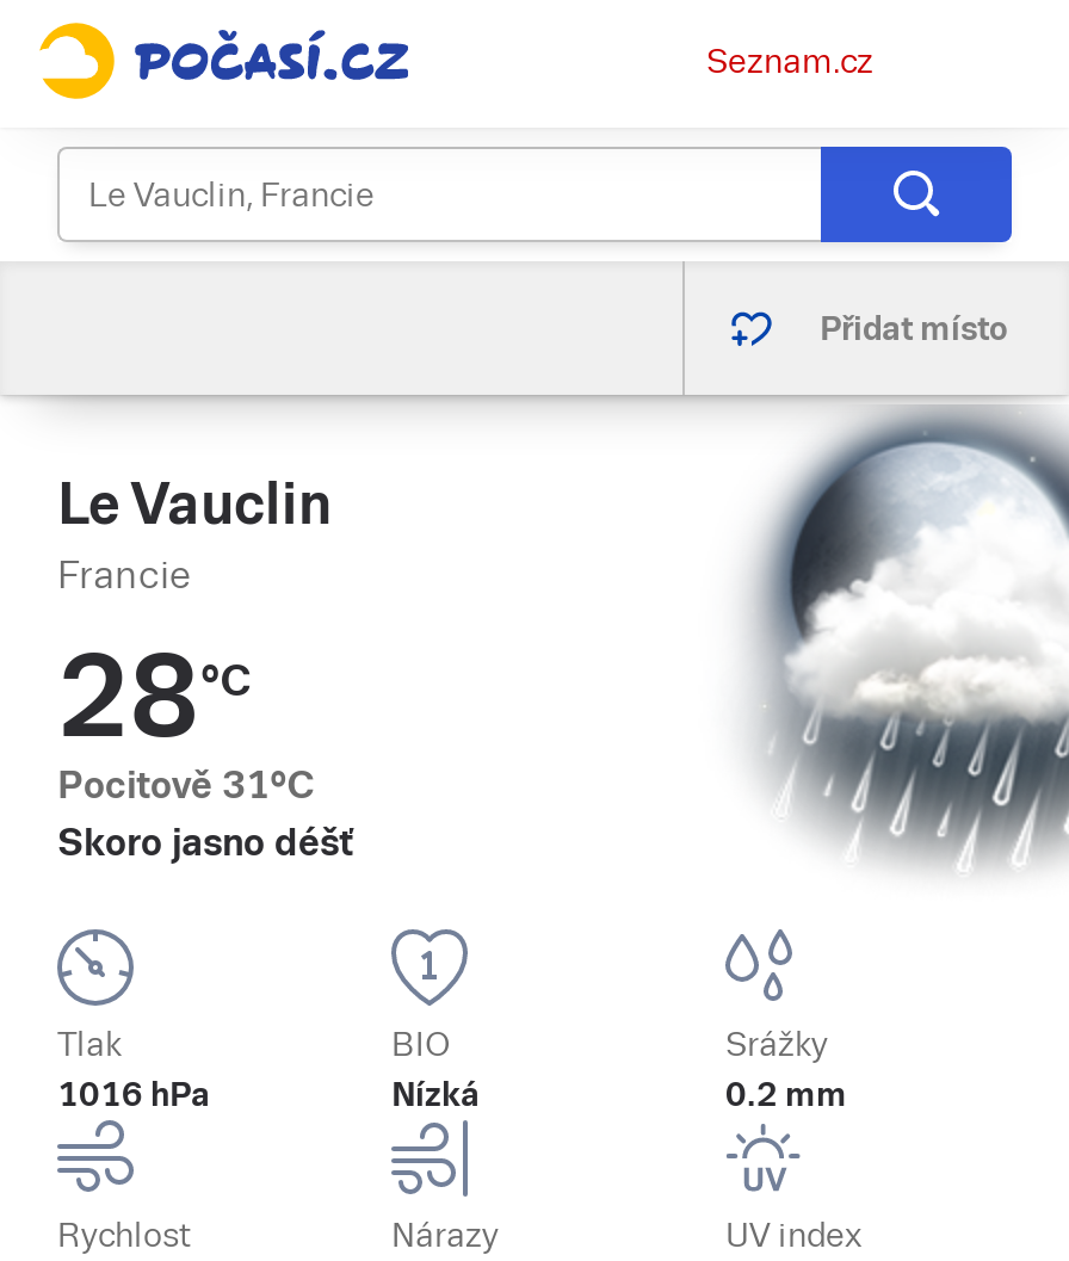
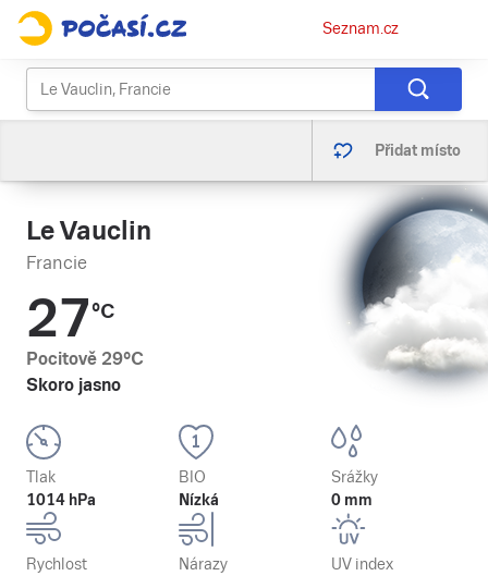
[754,426,1062,867] [image] -> [345,196,485,394] [image]
[57,631,353,865] 28°C | Pocitově 31°C | Skoro jasno déšť -> [26,289,144,395] 27°C | Pocitově 29°C | Skoro jasno
[57,1075,210,1113] 1016 hPa -> [26,491,96,508] 1014 hPa
[725,1075,847,1113] 0.2 mm -> [331,491,373,508] 0 mm

